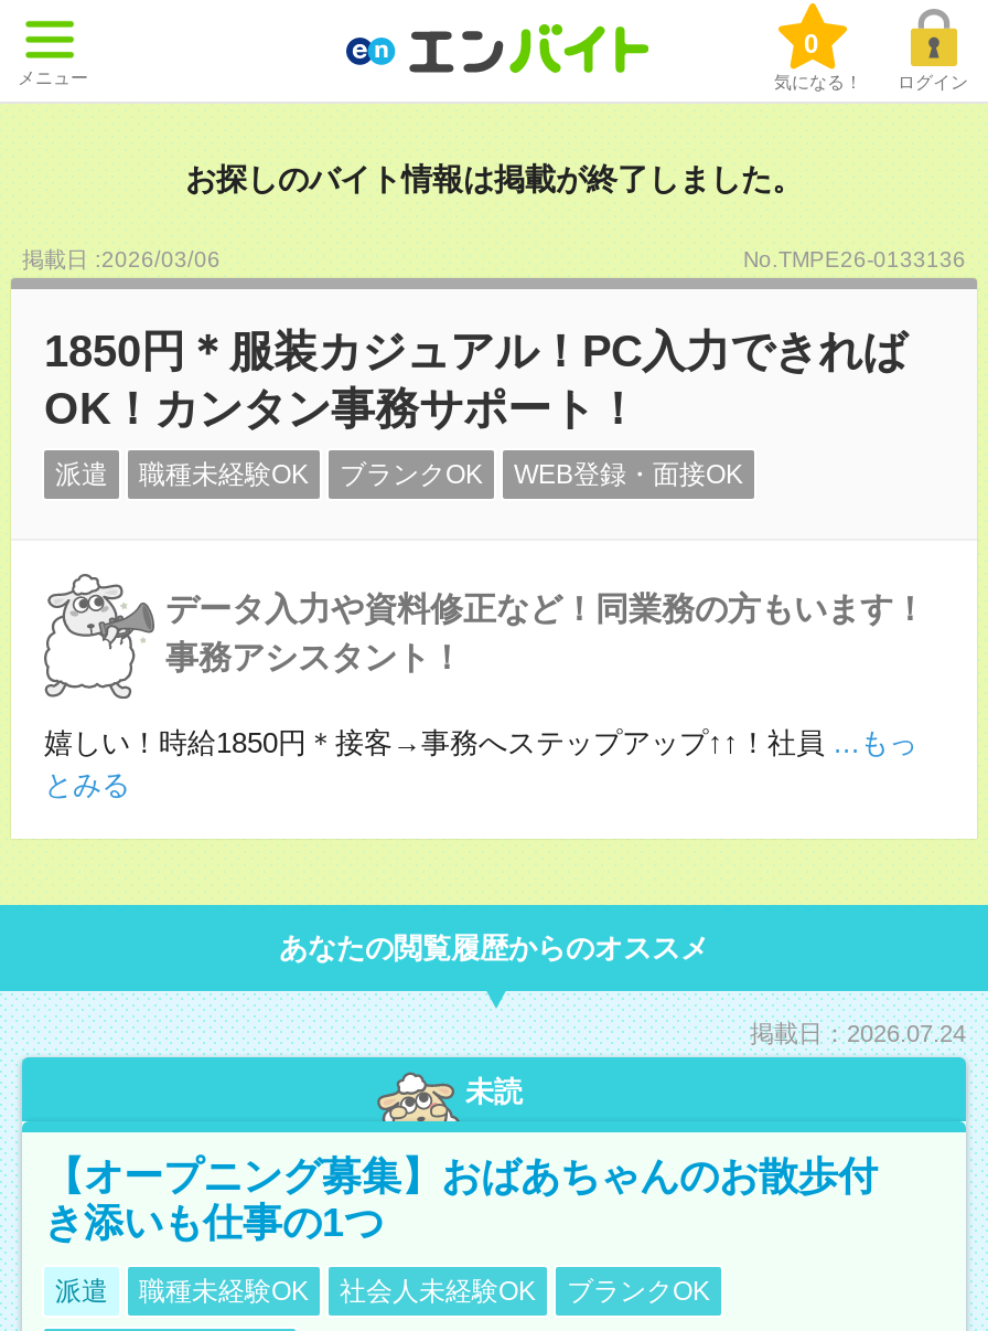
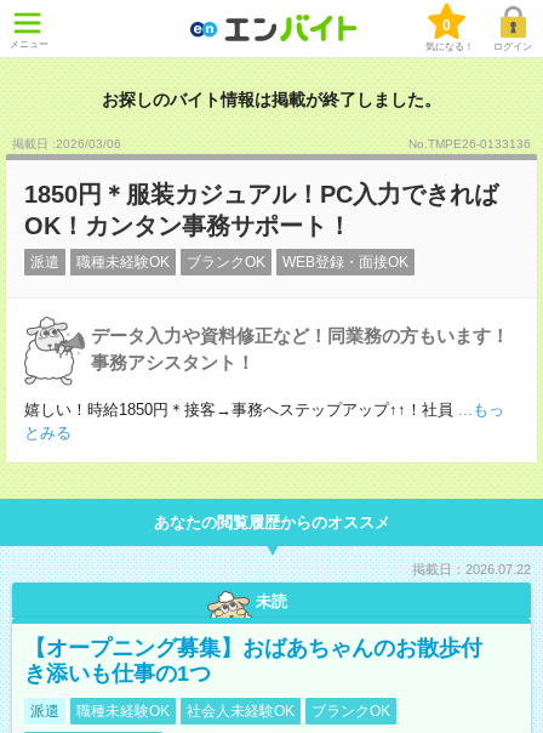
[750,1020,966,1046] 掲載日：2026.07.24 -> [412,562,531,576] 掲載日：2026.07.22

